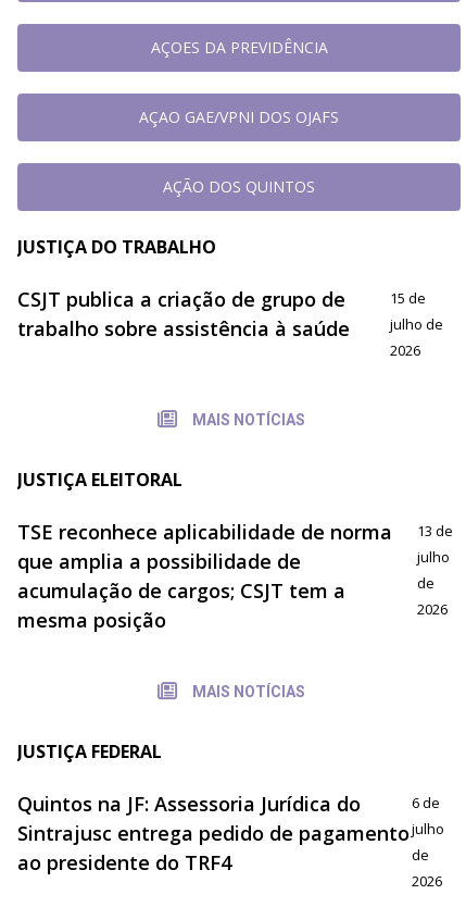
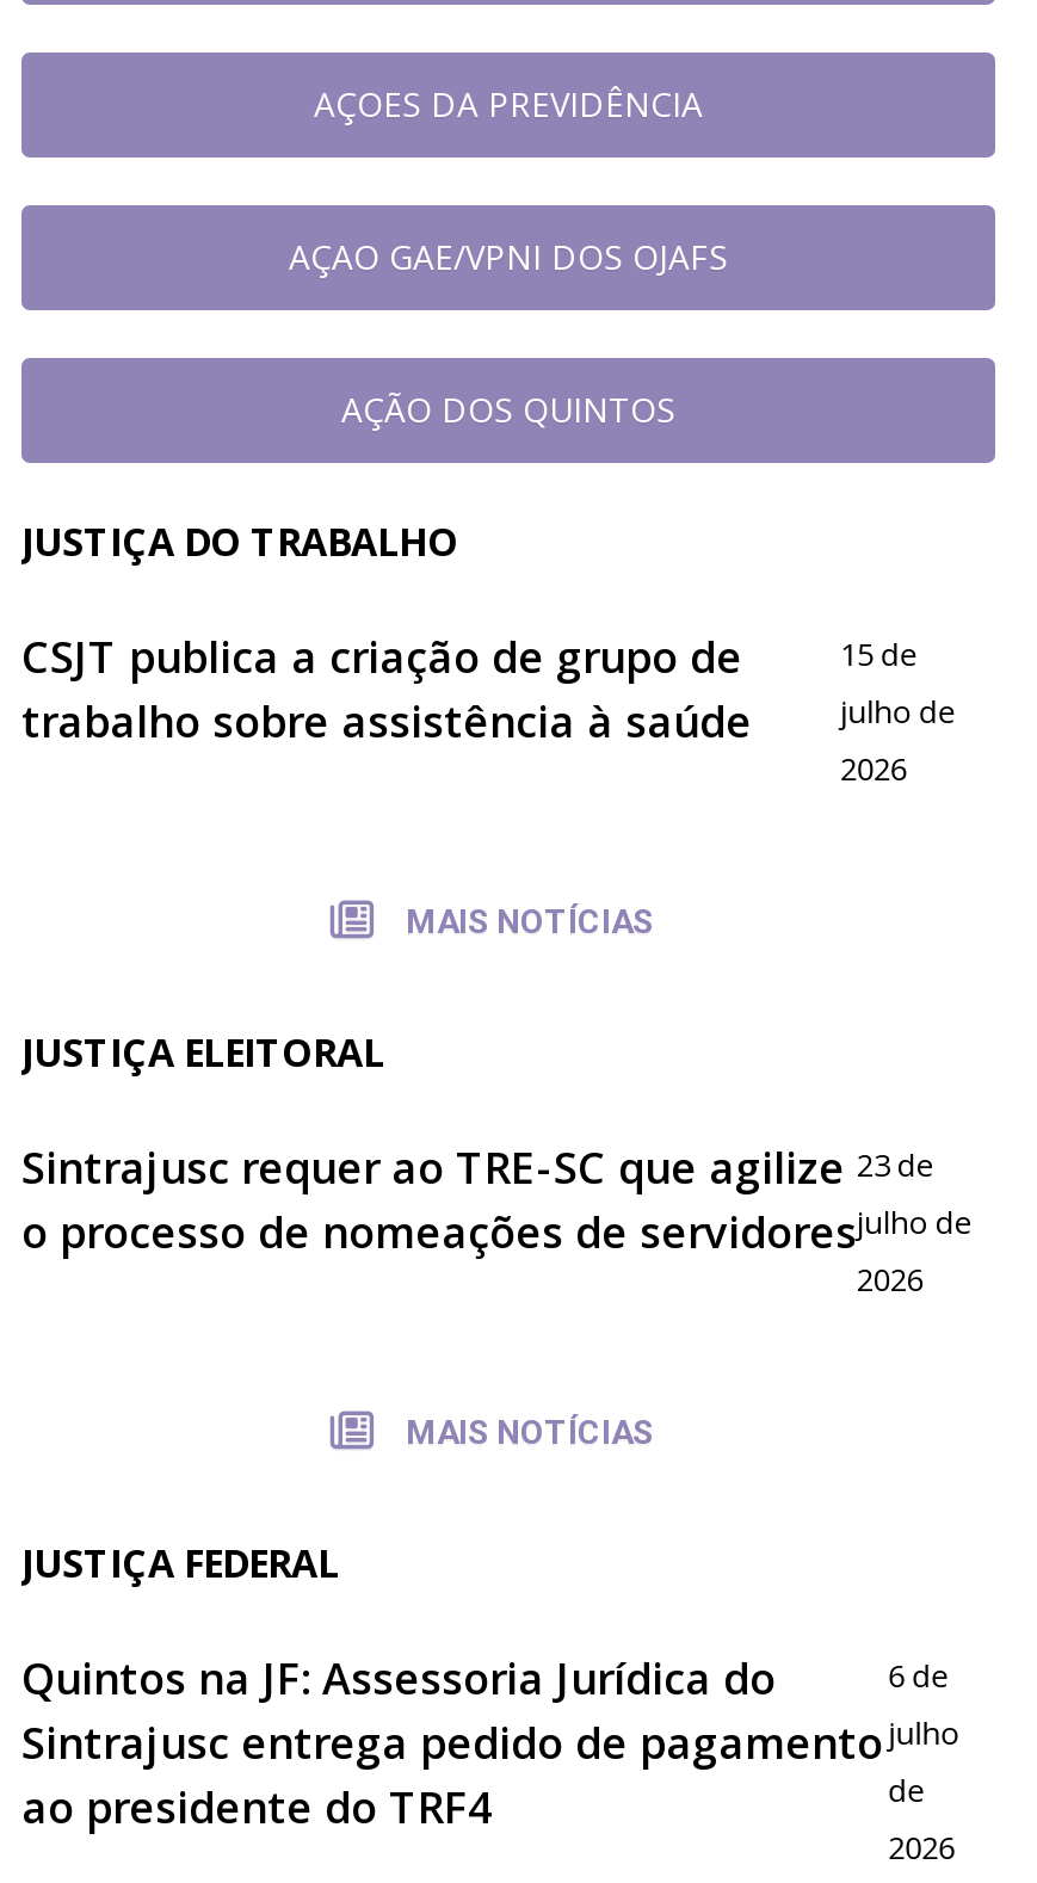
[17,519,392,633] TSE reconhece aplicabilidade de norma | que amplia a possibilidade de | acumulação de cargos; CSJT tem a | mesma posição -> [21,1138,857,1260] Sintrajusc requer ao TRE-SC que agilize | o processo de nomeações de servidores
[417,521,453,593] 13 de | julho | de -> [857,1143,974,1243] 23 de | julho de

